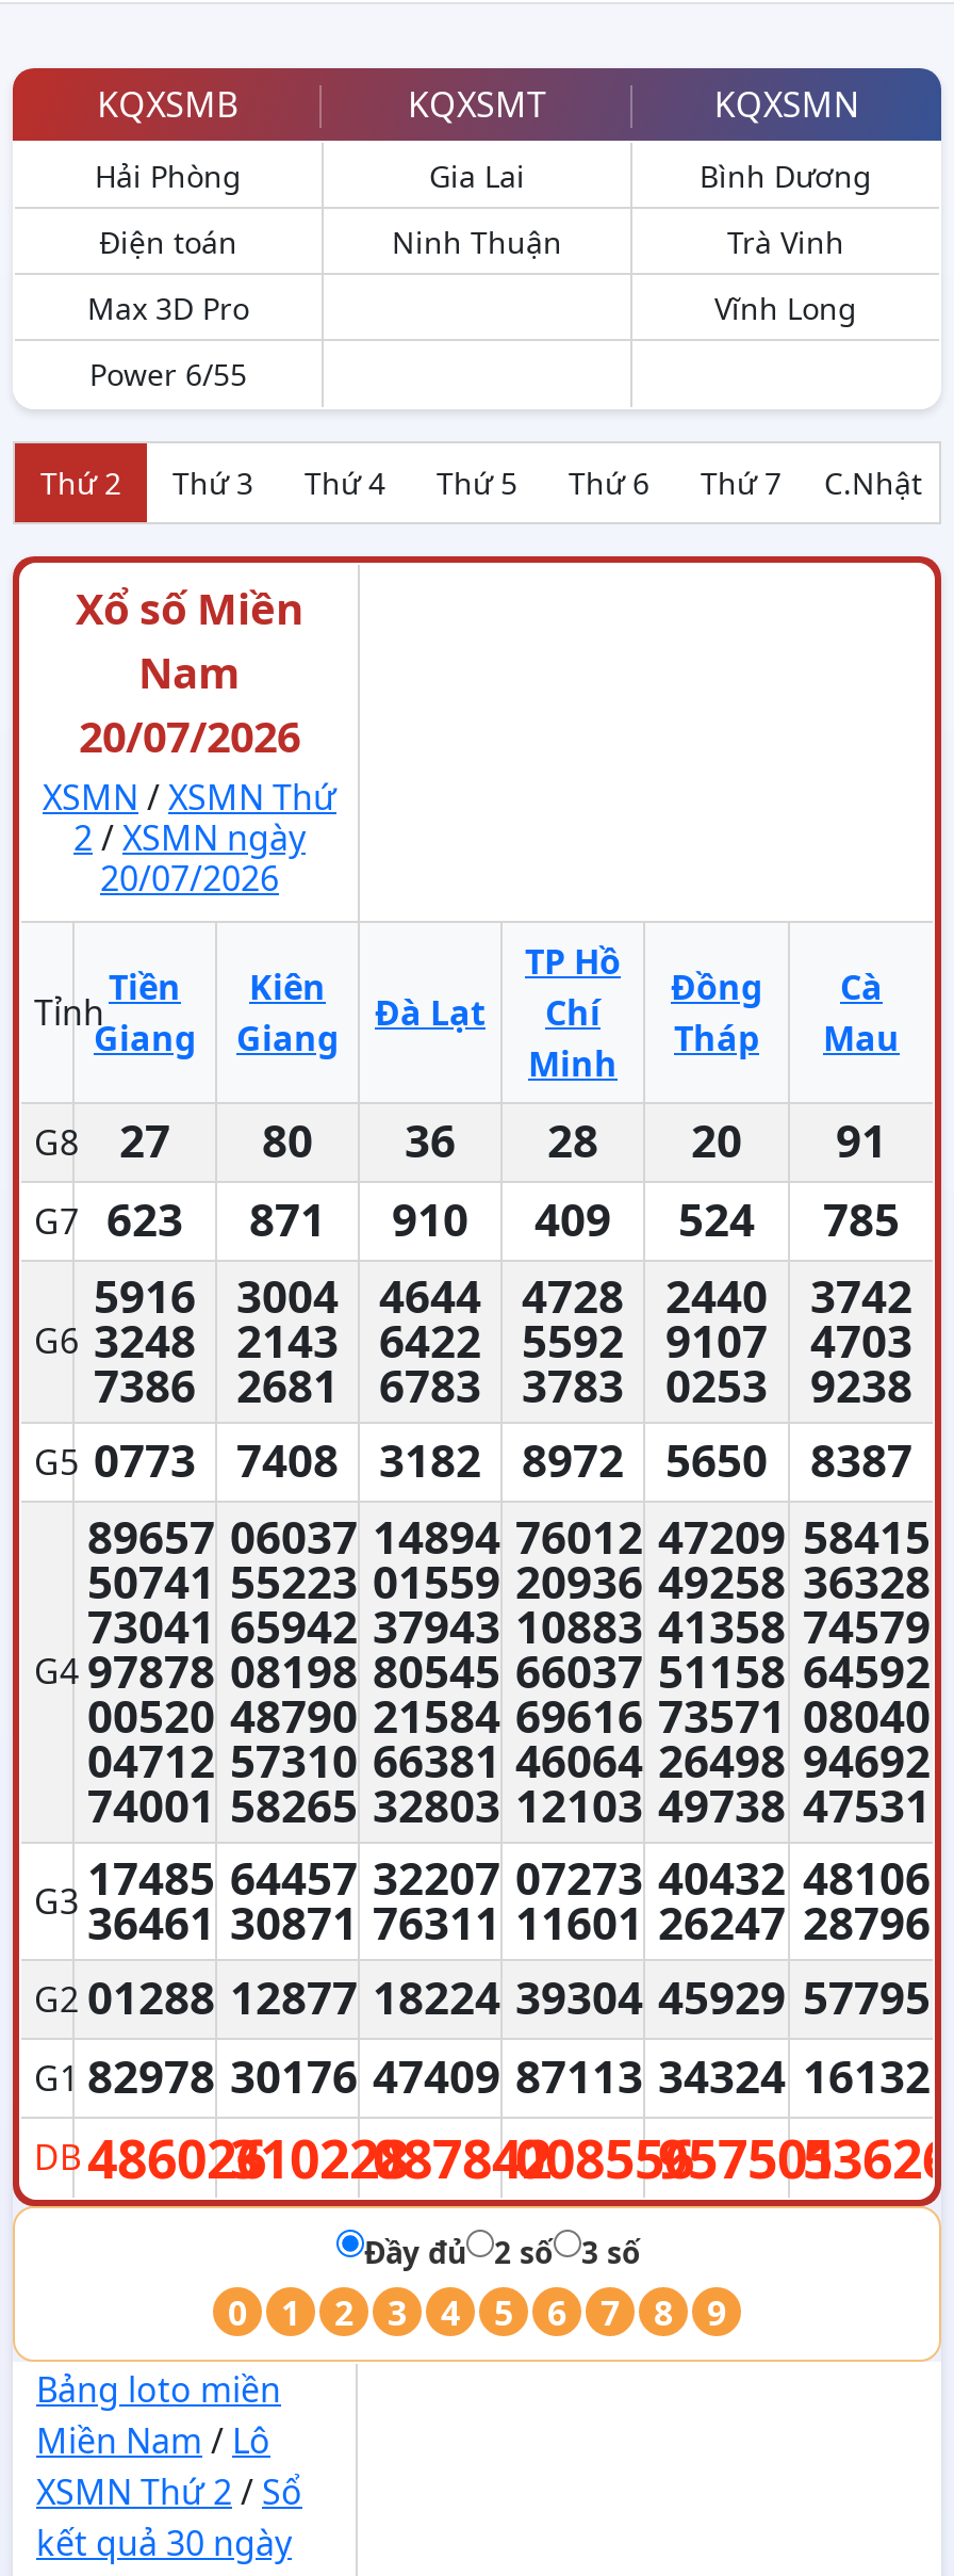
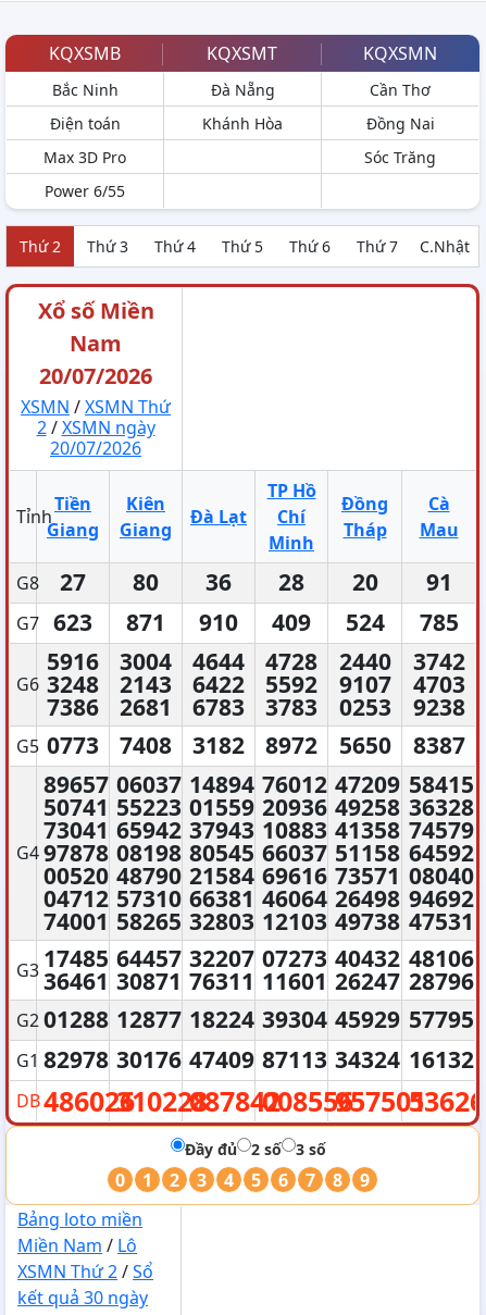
[95,156,242,196] Hải Phòng -> [52,79,118,100] Bắc Ninh
[429,156,525,196] Gia Lai -> [210,79,275,100] Đà Nẵng
[700,156,872,196] Bình Dương -> [370,79,431,100] Cần Thơ
[392,222,562,262] Ninh Thuận -> [202,113,283,134] Khánh Hòa
[727,222,844,262] Trà Vinh -> [366,113,434,134] Đồng Nai
[714,288,857,328] Vĩnh Long -> [364,147,436,168] Sóc Trăng

